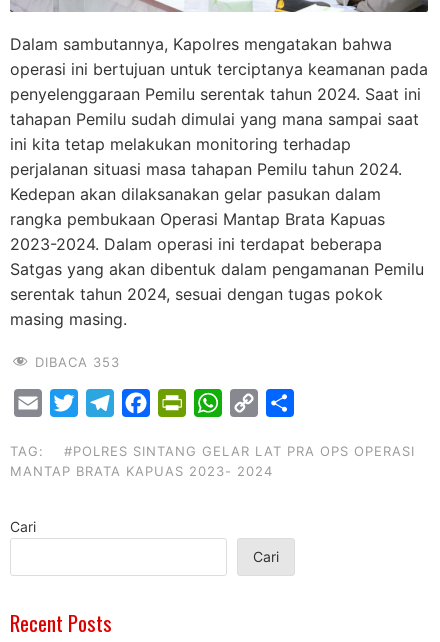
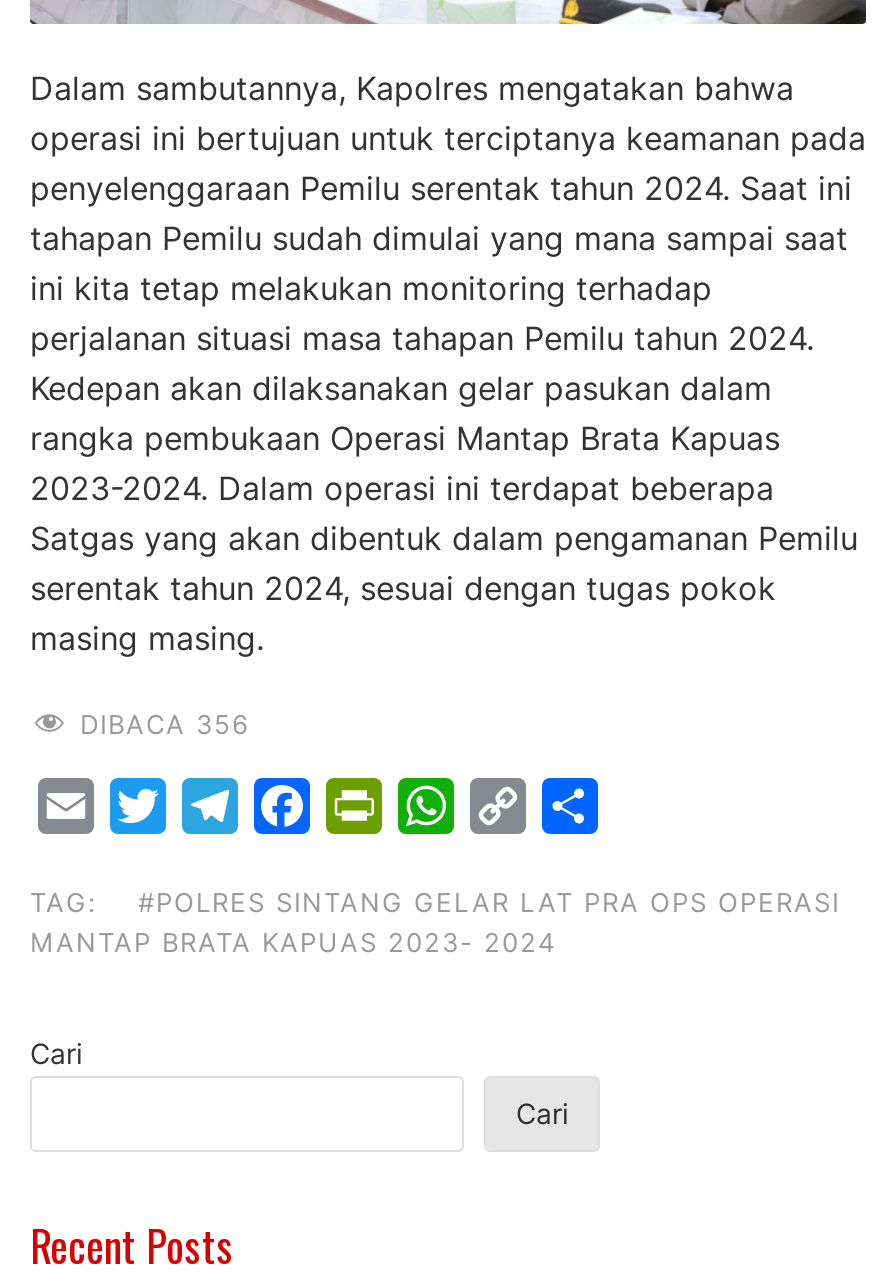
[35,354,120,370] DIBACA 353 -> [80,708,250,740] DIBACA 356

